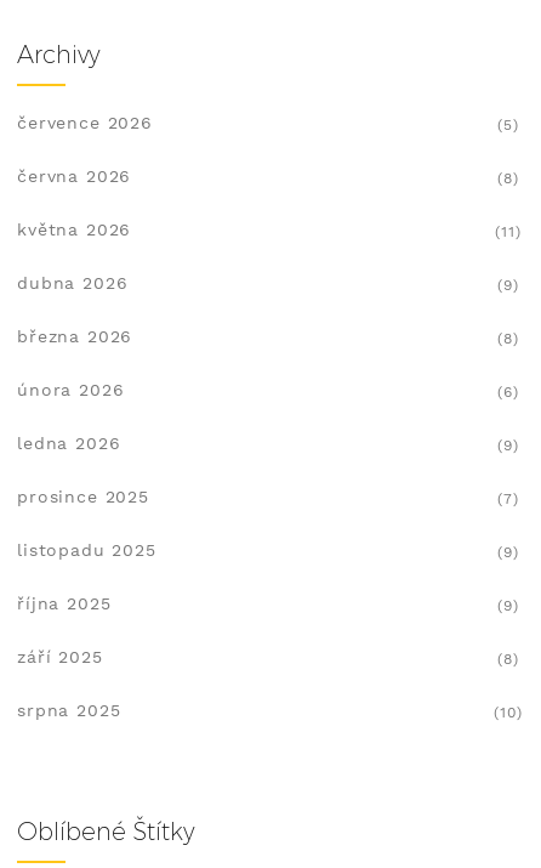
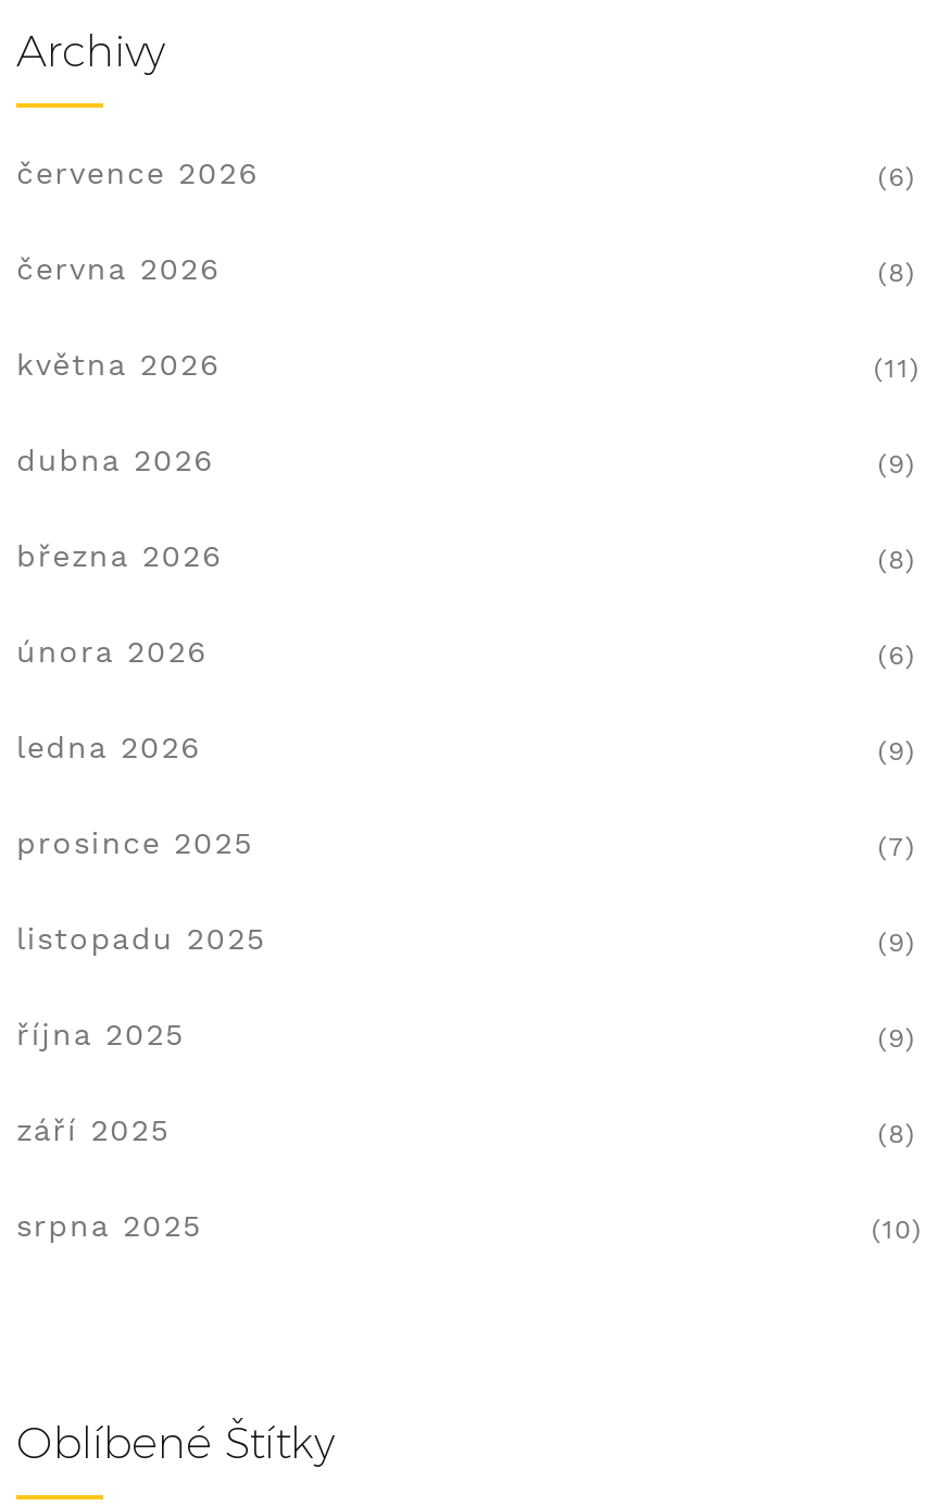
[498,117,519,134] (5) -> [878,162,916,193] (6)

